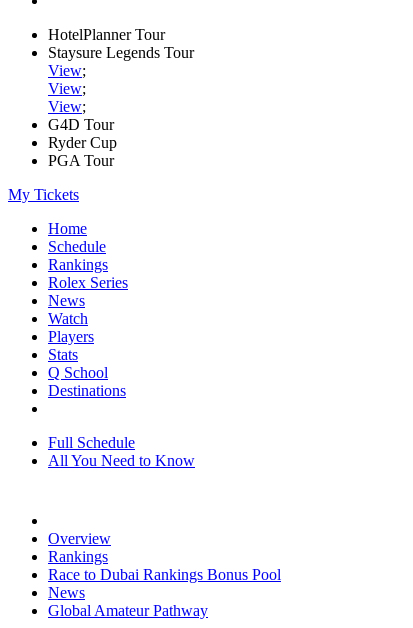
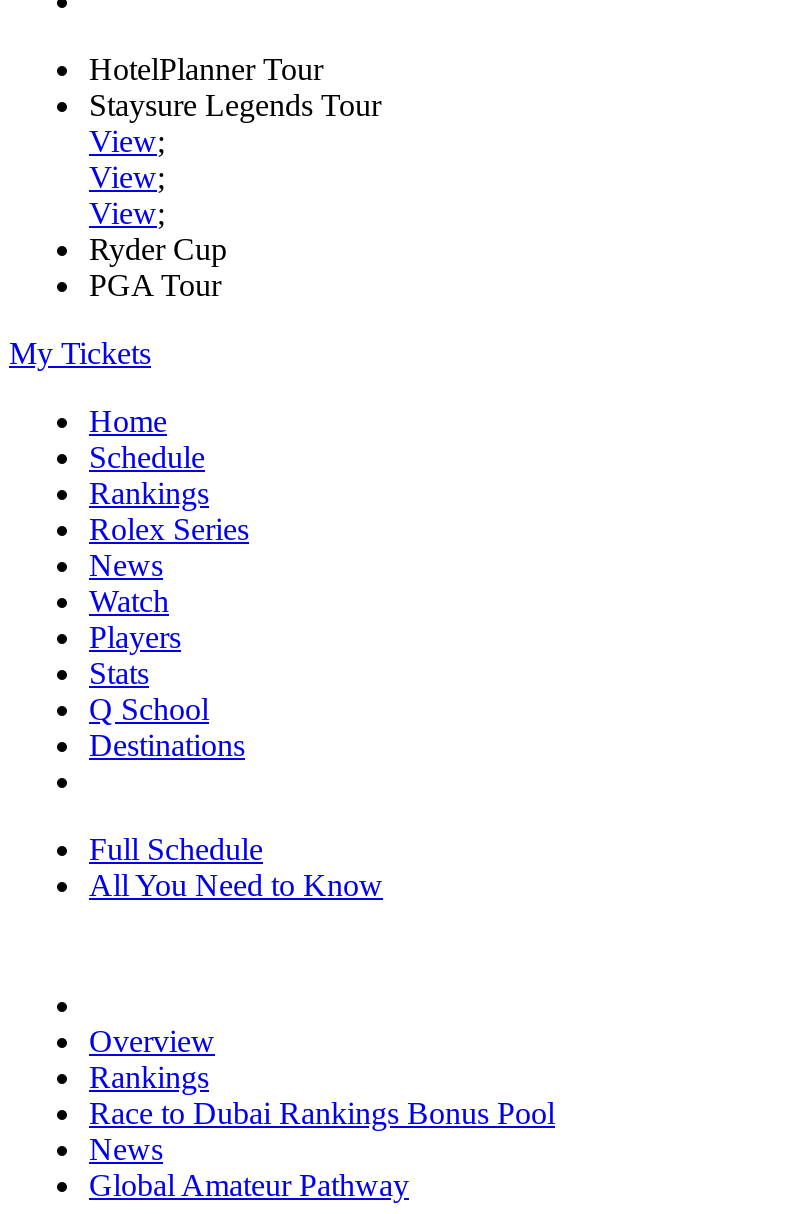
[48,116,114,133] G4D Tour -> none

